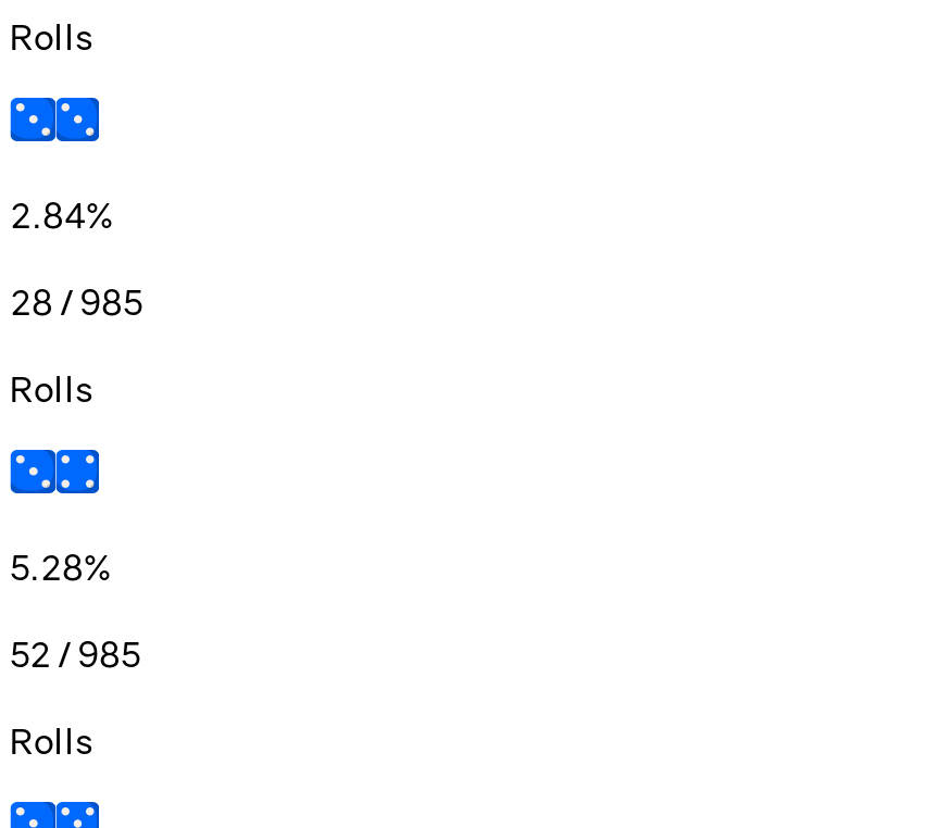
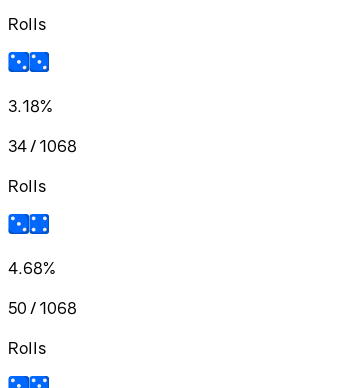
[10,193,114,237] 2.84% -> [8,96,53,116] 3.18%
[10,280,142,324] 28 / 985 -> [8,136,77,156] 34 / 1068
[10,545,112,589] 5.28% -> [8,258,56,278] 4.68%
[10,632,140,676] 52 / 985 -> [8,298,77,318] 50 / 1068

